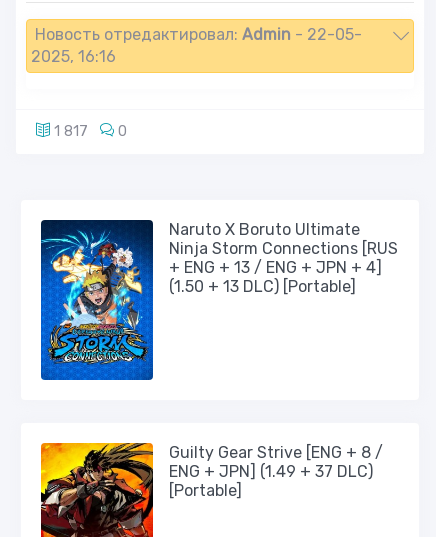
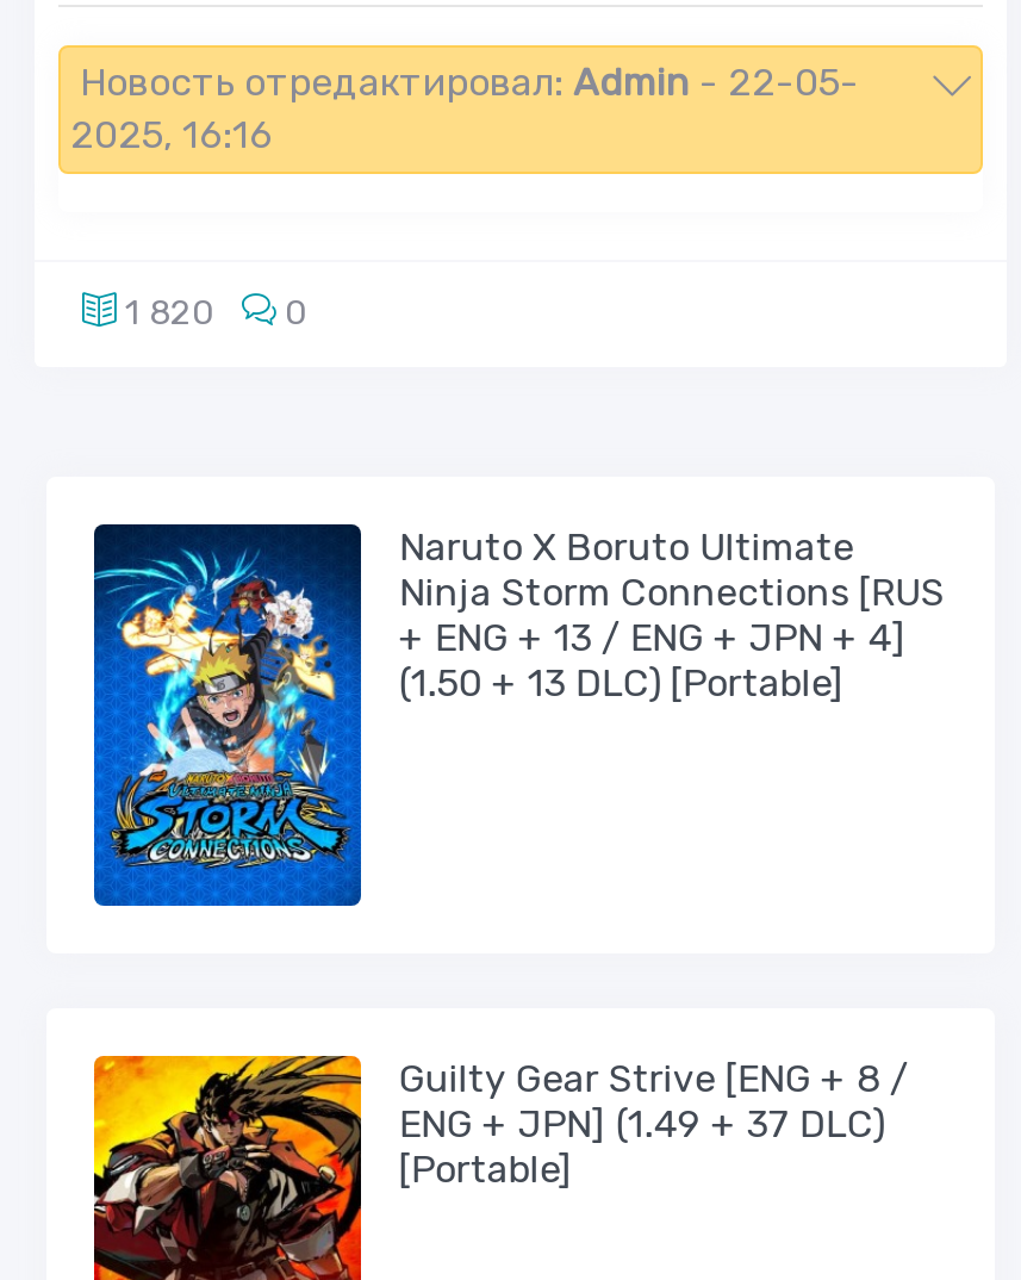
[50,123,127,140] 1 817 0 -> [116,293,306,334] 1 820 0

